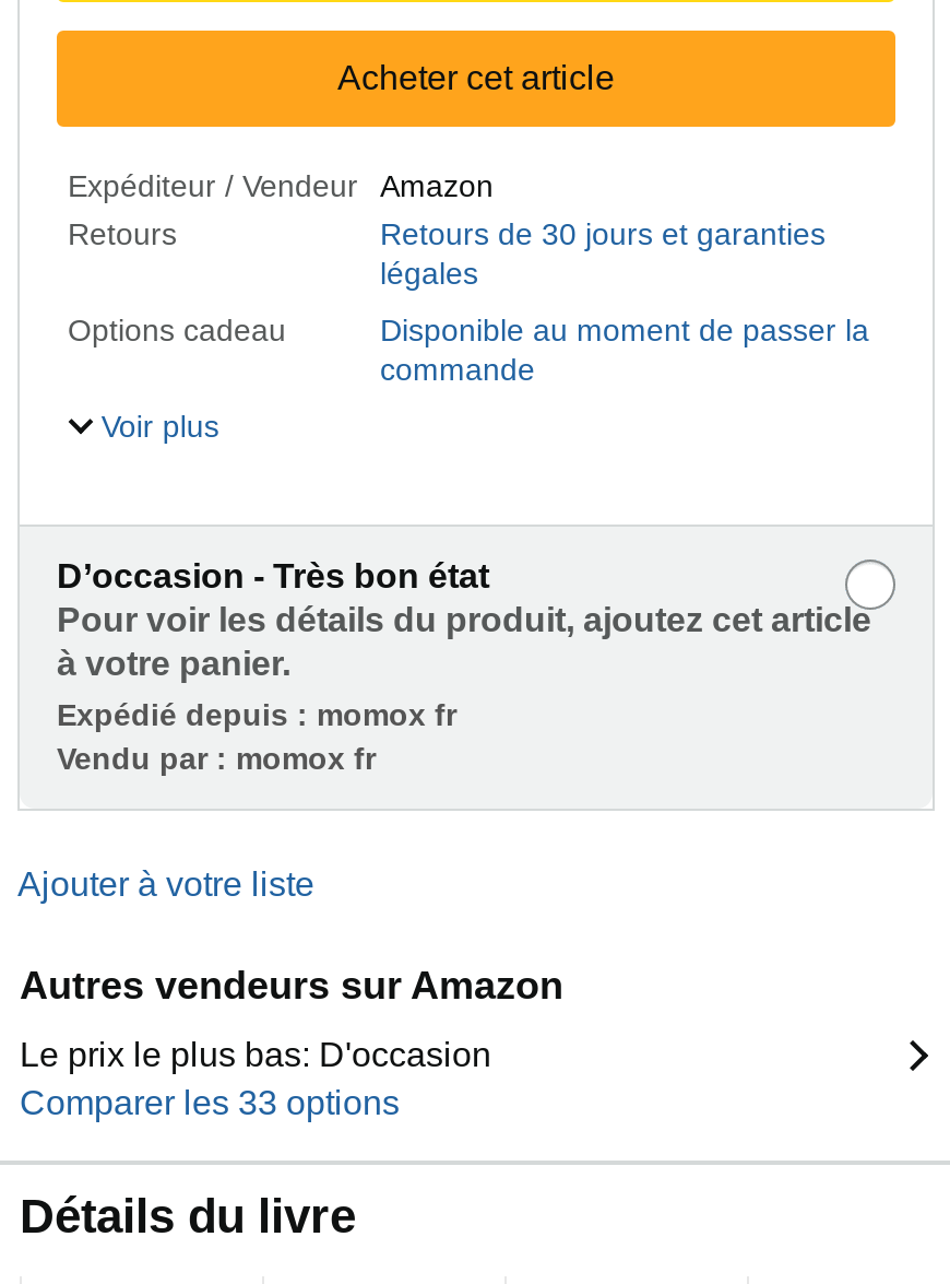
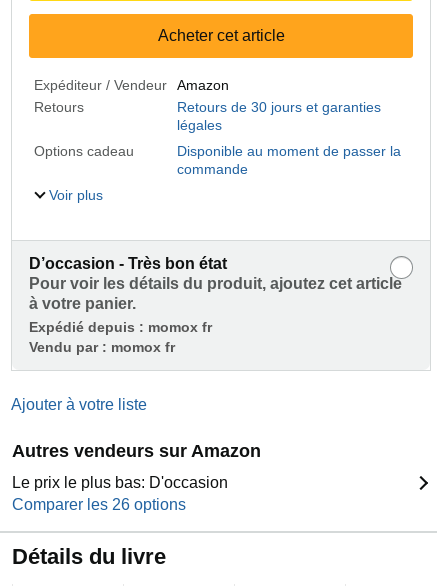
[20,1084,400,1122] Comparer les 33 options -> [12,496,186,513] Comparer les 26 options

